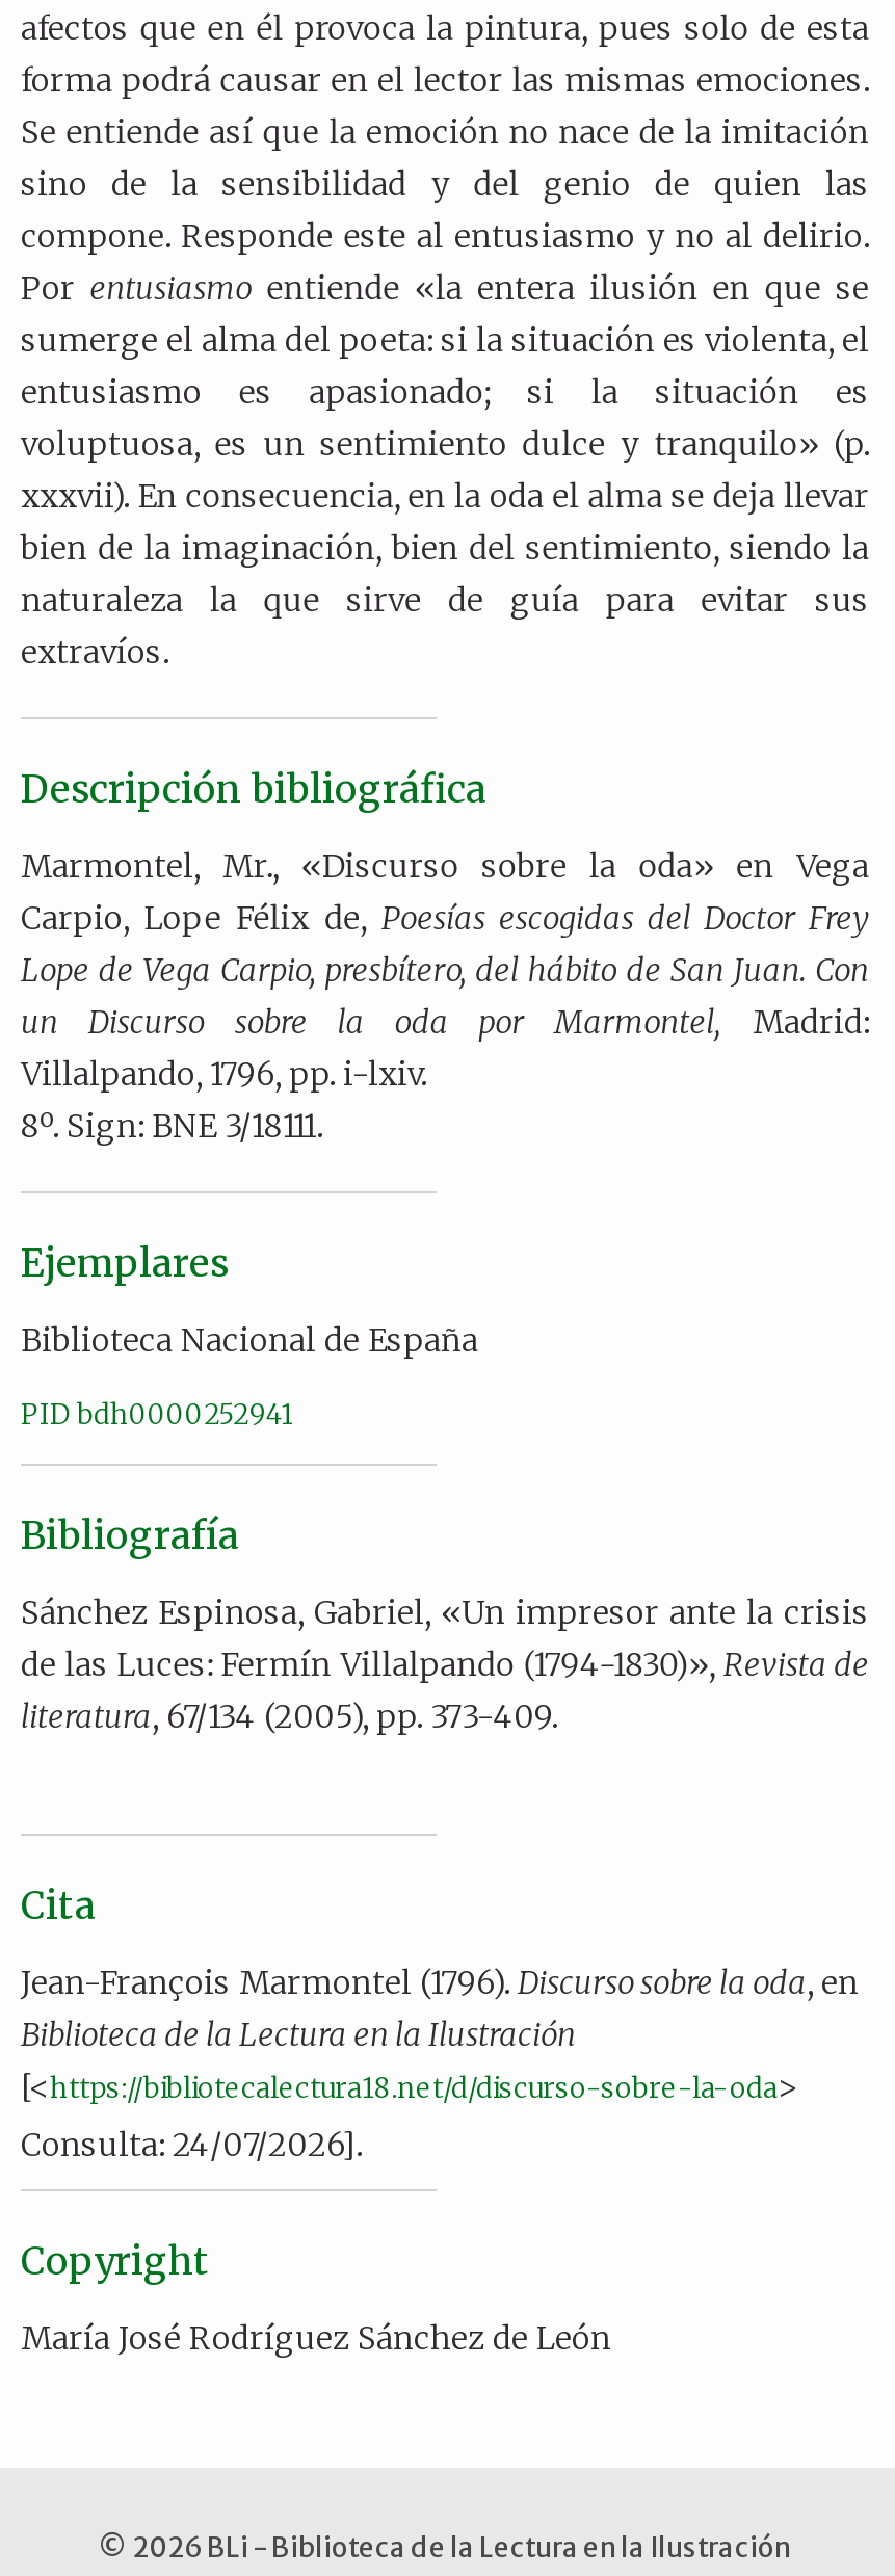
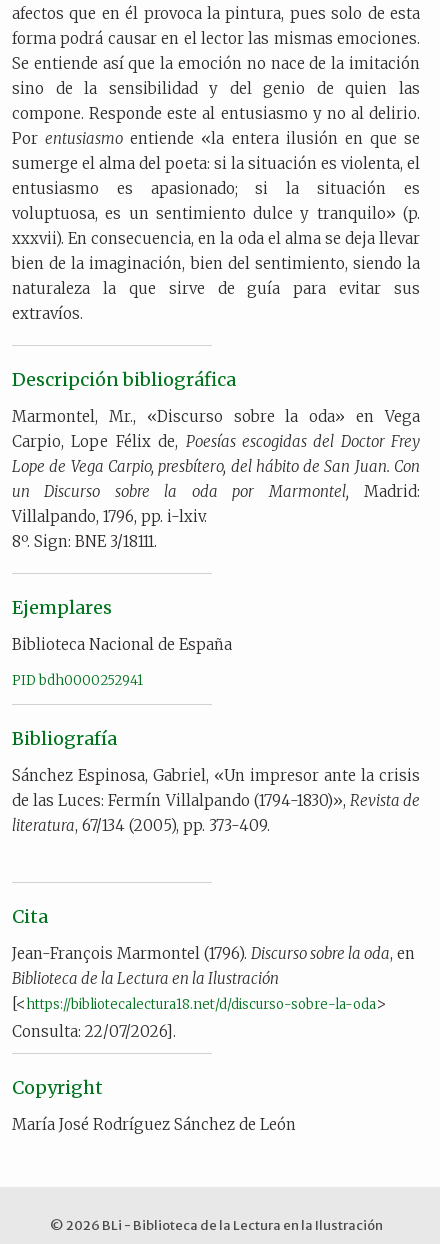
[21,2124,362,2164] Consulta: 24/07/2026]. -> [12,1022,176,1041] Consulta: 22/07/2026].

